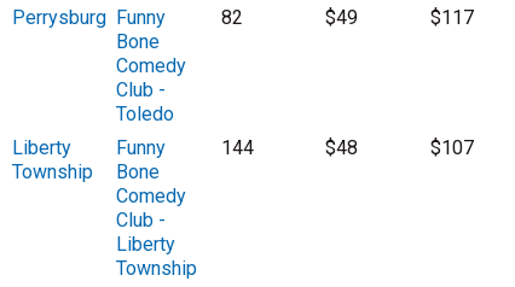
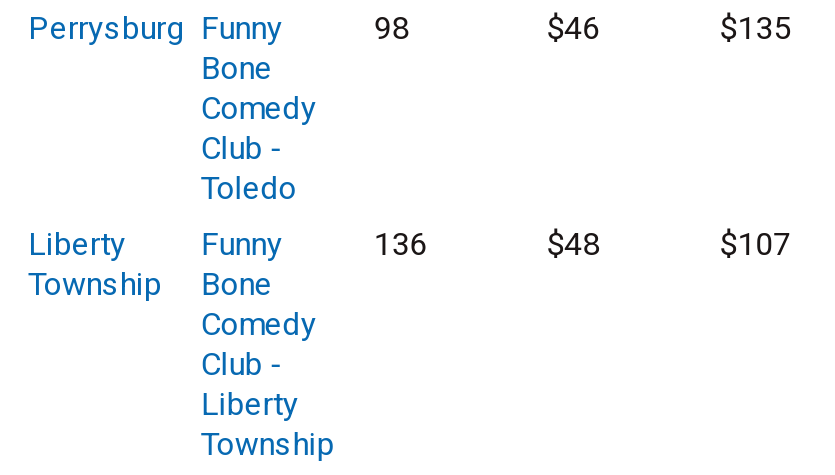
[221,6,243,29] 82 -> [374,9,410,47] 98
[325,6,358,29] $49 -> [546,9,600,47] $46
[430,6,473,29] $117 -> [719,9,791,47] $135
[221,136,254,159] 144 -> [374,225,428,263] 136

